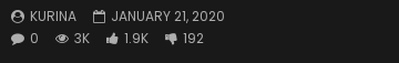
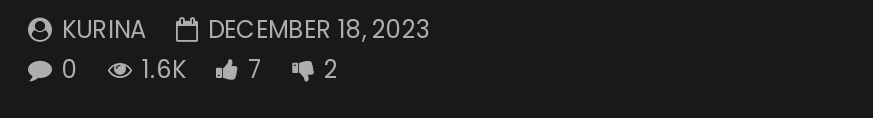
[30,6,225,25] KURINA JANUARY 21, 2020 -> [62,11,430,45] KURINA DECEMBER 18, 2023
[74,28,204,47] 3K | 1.9K | 192 -> [142,51,338,85] 1.6K | 7 | 2

